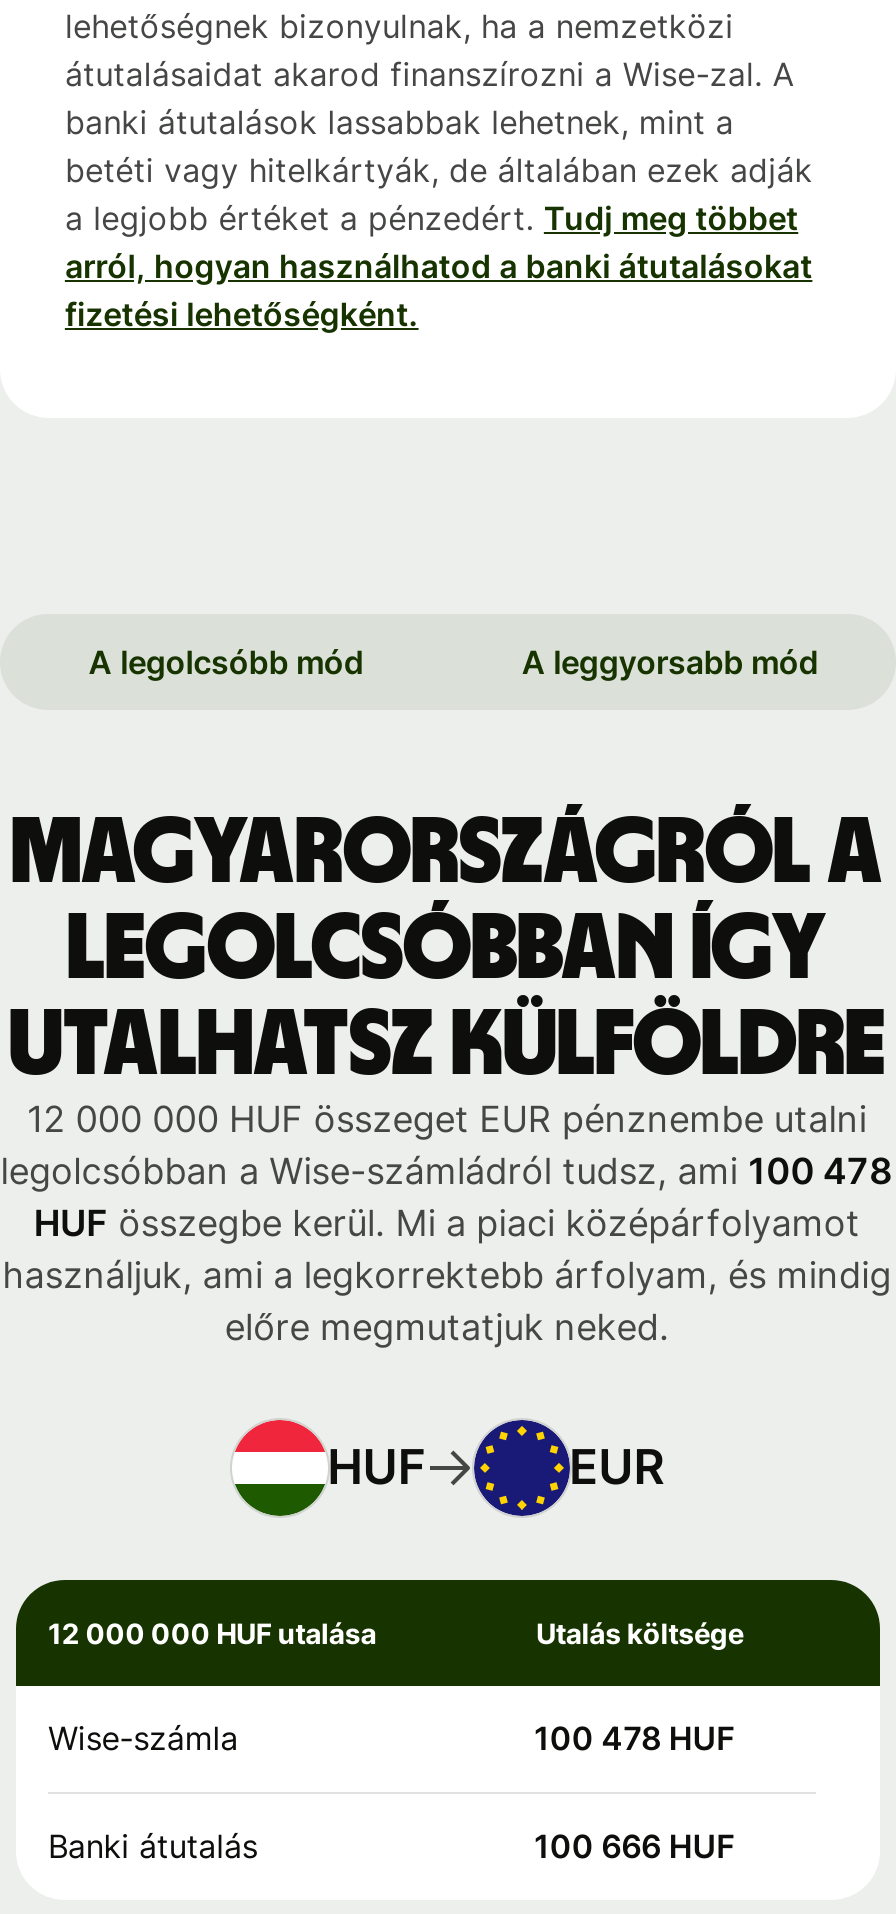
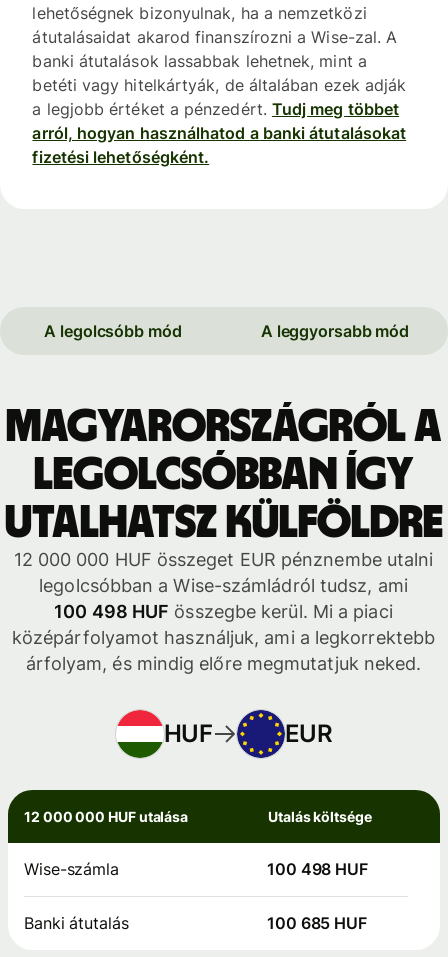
[1,1151,893,1349] legolcsóbban a Wise-számládról tudsz, ami 100 478 | HUF összegbe kerül. Mi a piaci középárfolyamot | használjuk, ami a legkorrektebb árfolyam, és mindig | előre megmutatjuk neked. -> [12,575,435,674] legolcsóbban a Wise-számládról tudsz, ami | 100 498 HUF összegbe kerül. Mi a piaci | középárfolyamot használjuk, ami a legkorrektebb | árfolyam, és mindig előre megmutatjuk neked.
[534,1718,734,1758] 100 478 HUF -> [267,859,368,879] 100 498 HUF
[534,1826,734,1866] 100 666 HUF -> [267,913,367,933] 100 685 HUF

